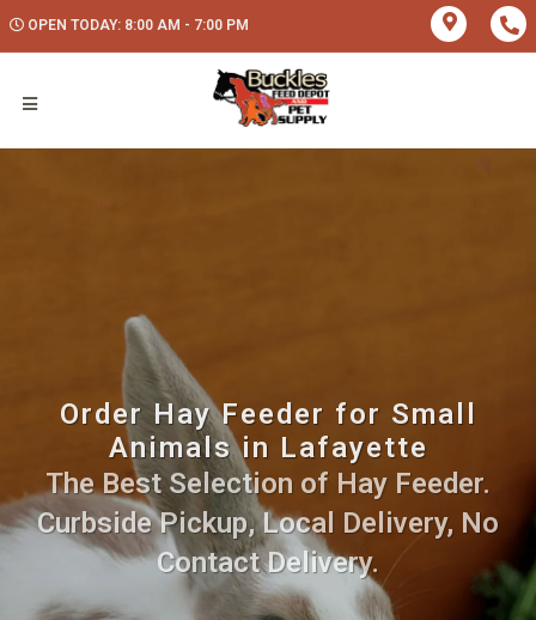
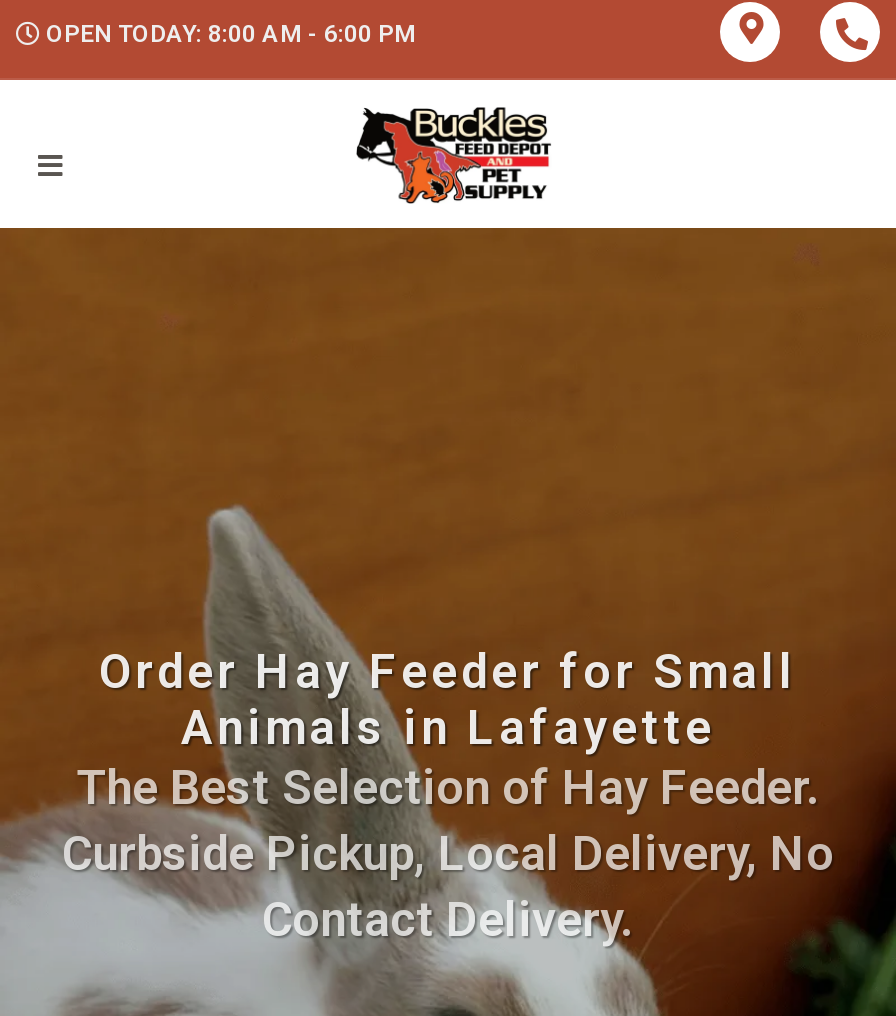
[28,17,249,34] OPEN TODAY: 8:00 AM - 7:00 PM -> [46,20,416,48] OPEN TODAY: 8:00 AM - 6:00 PM

